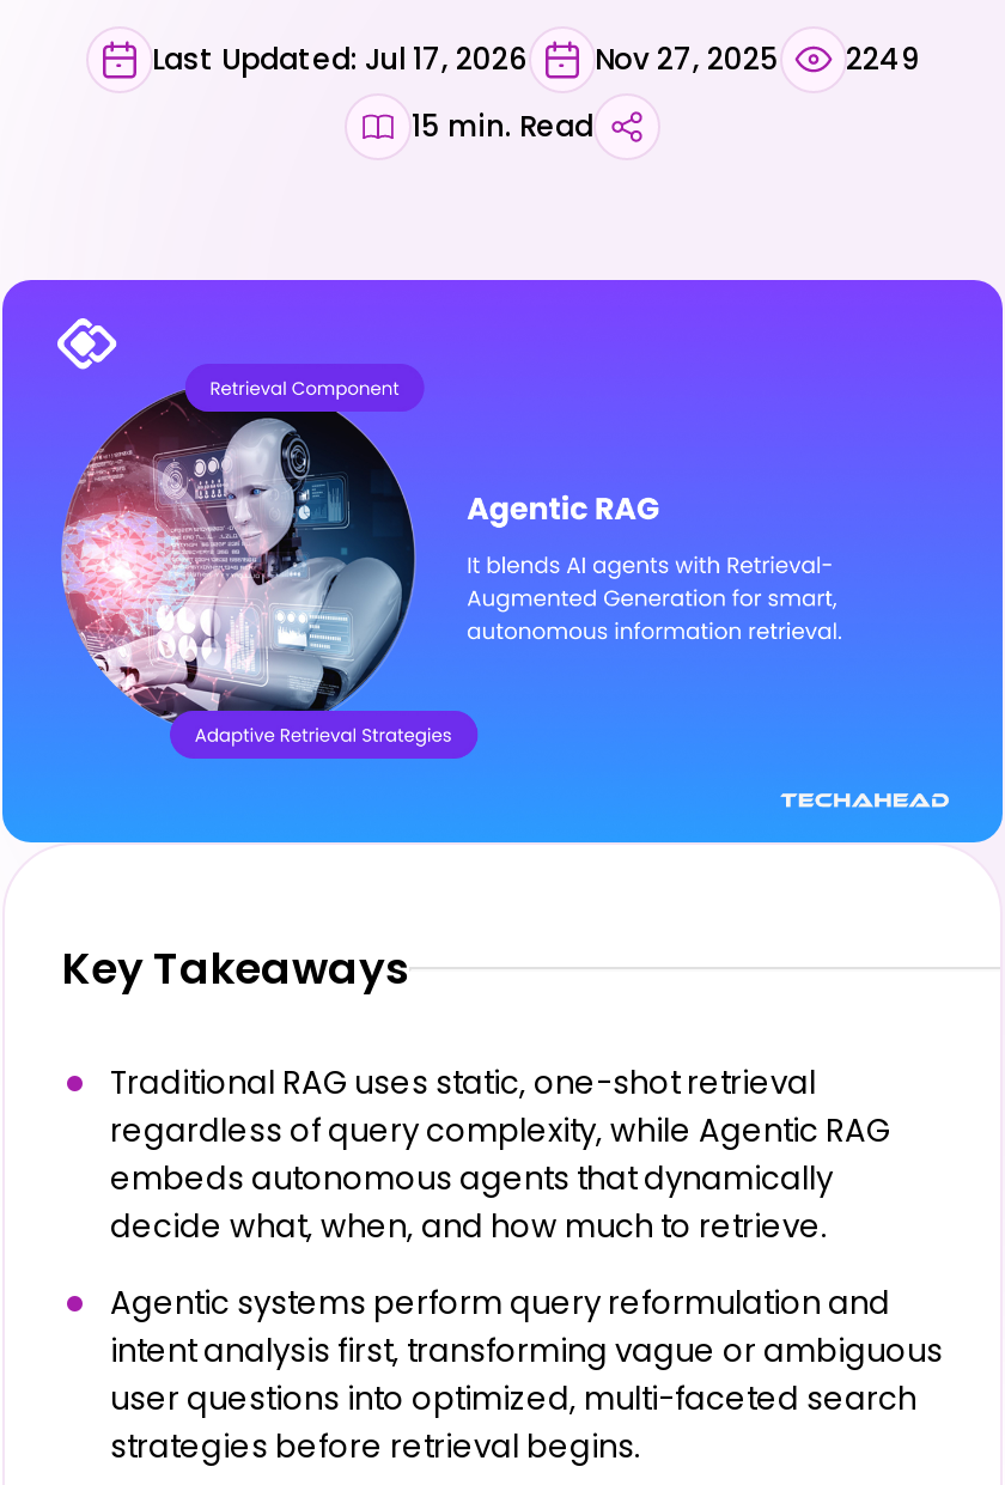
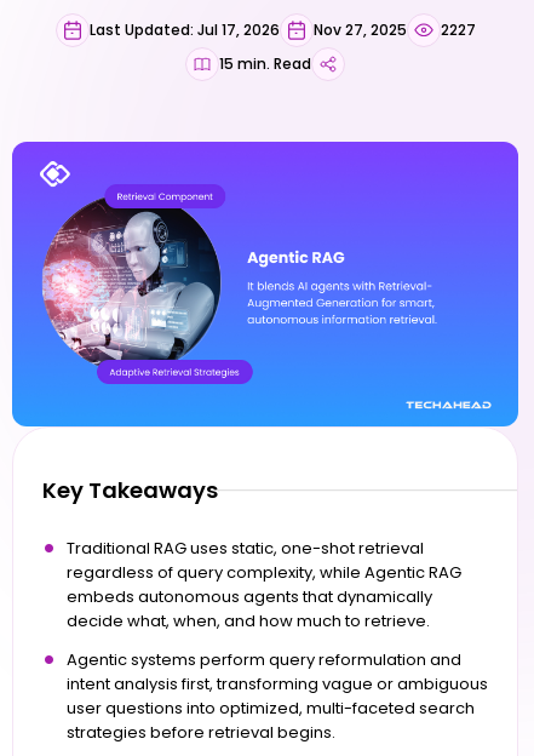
[152,38,920,79] Last Updated: Jul 17, 2026 Nov 27, 2025 2249 -> [89,19,475,40] Last Updated: Jul 17, 2026 Nov 27, 2025 2227

